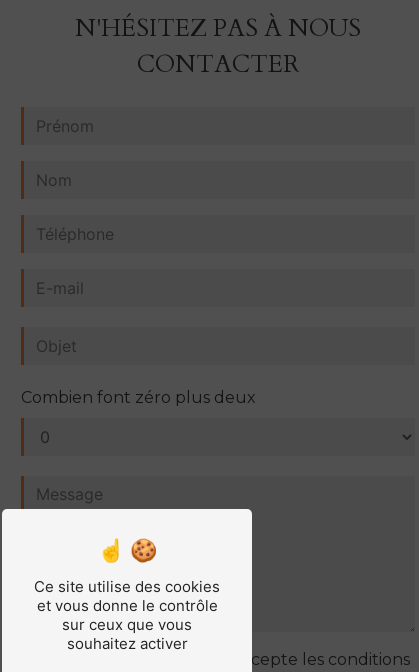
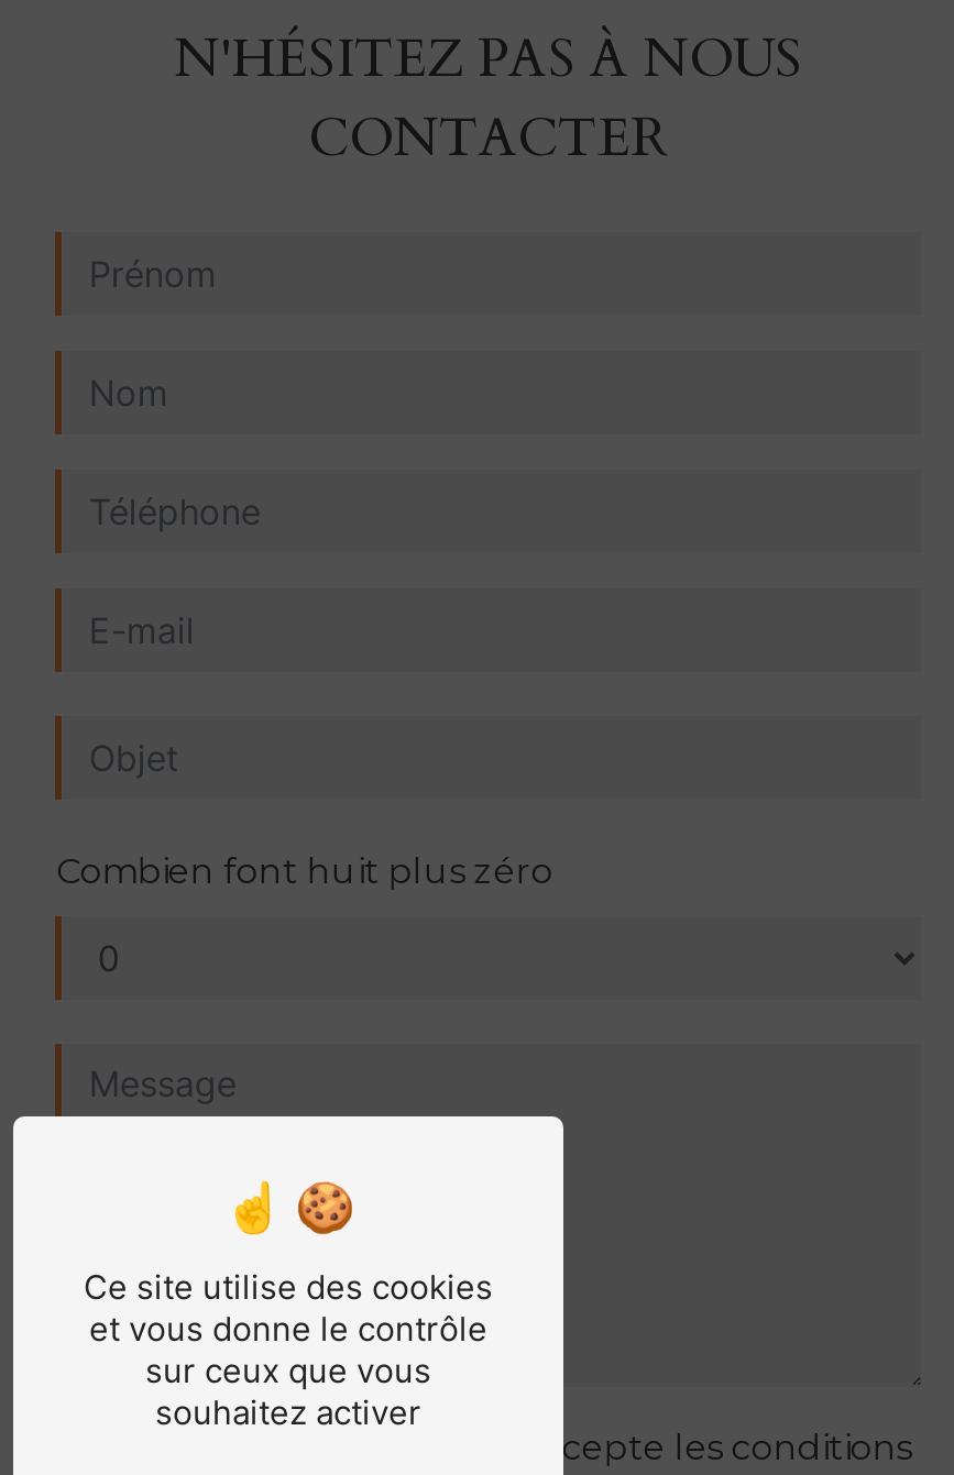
[21,388,256,407] Combien font zéro plus deux -> [56,850,553,892] Combien font huit plus zéro

